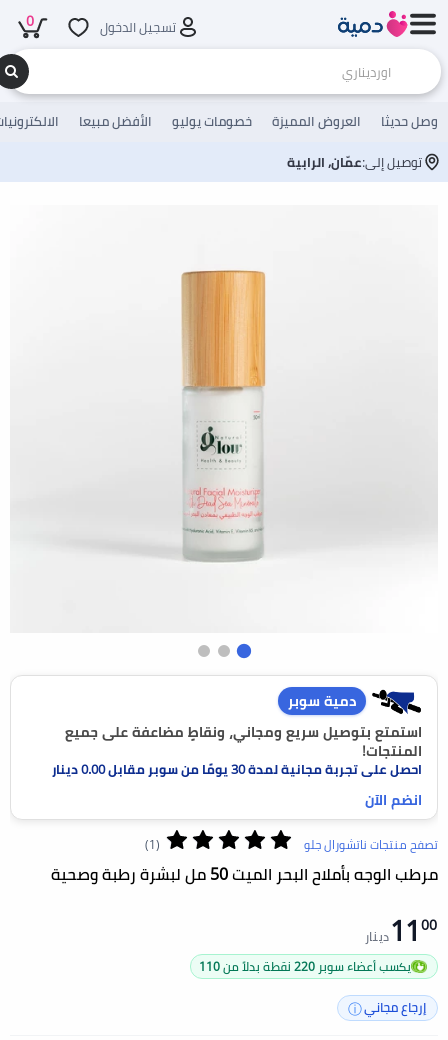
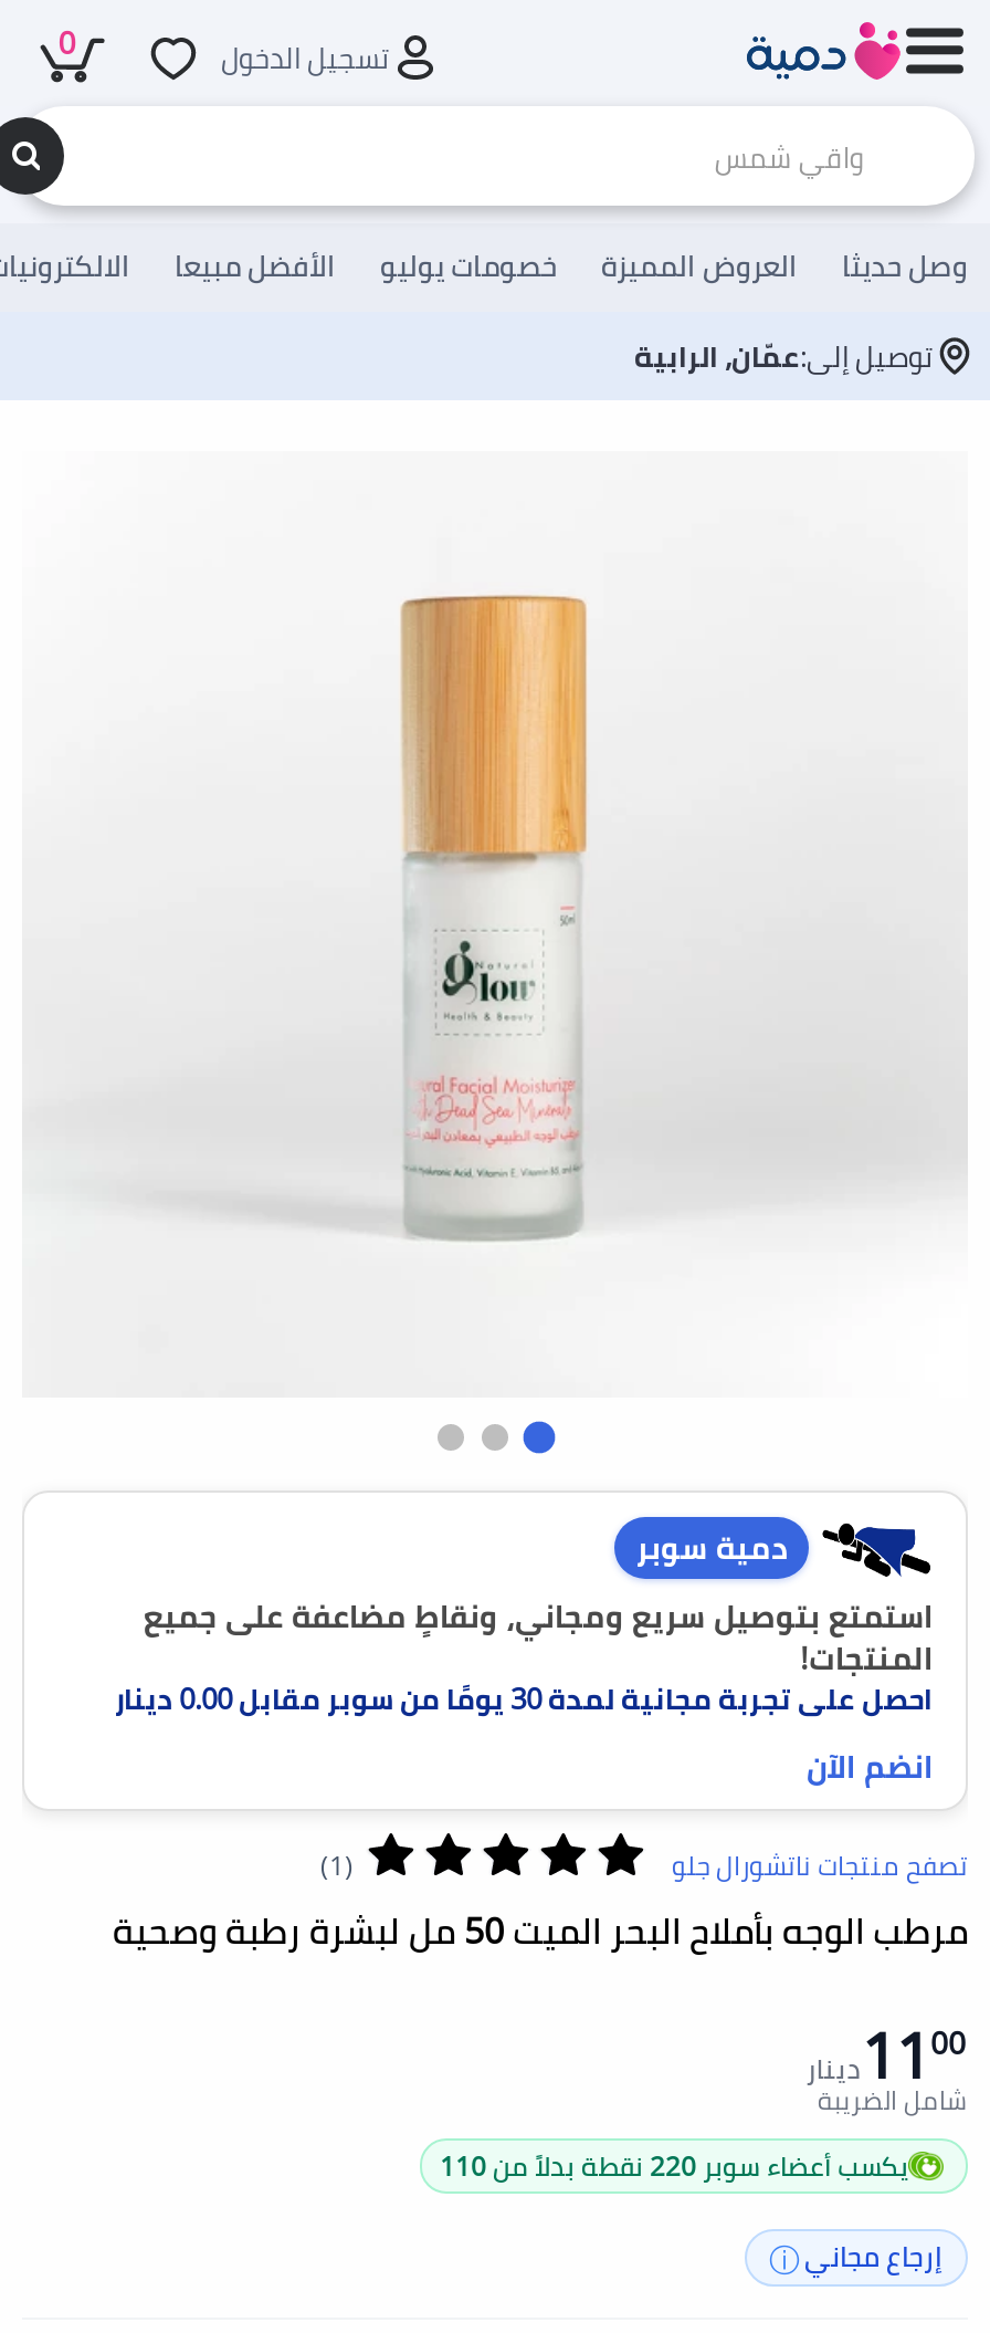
none -> [818,2083,968,2116] شامل الضريبة

